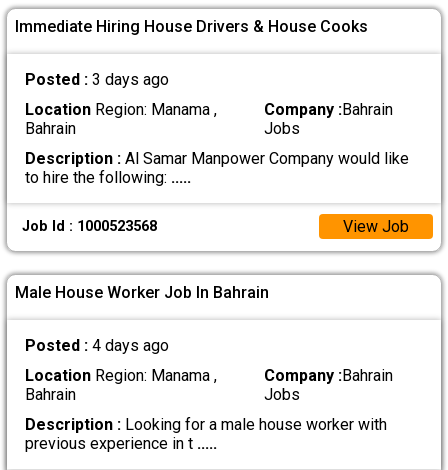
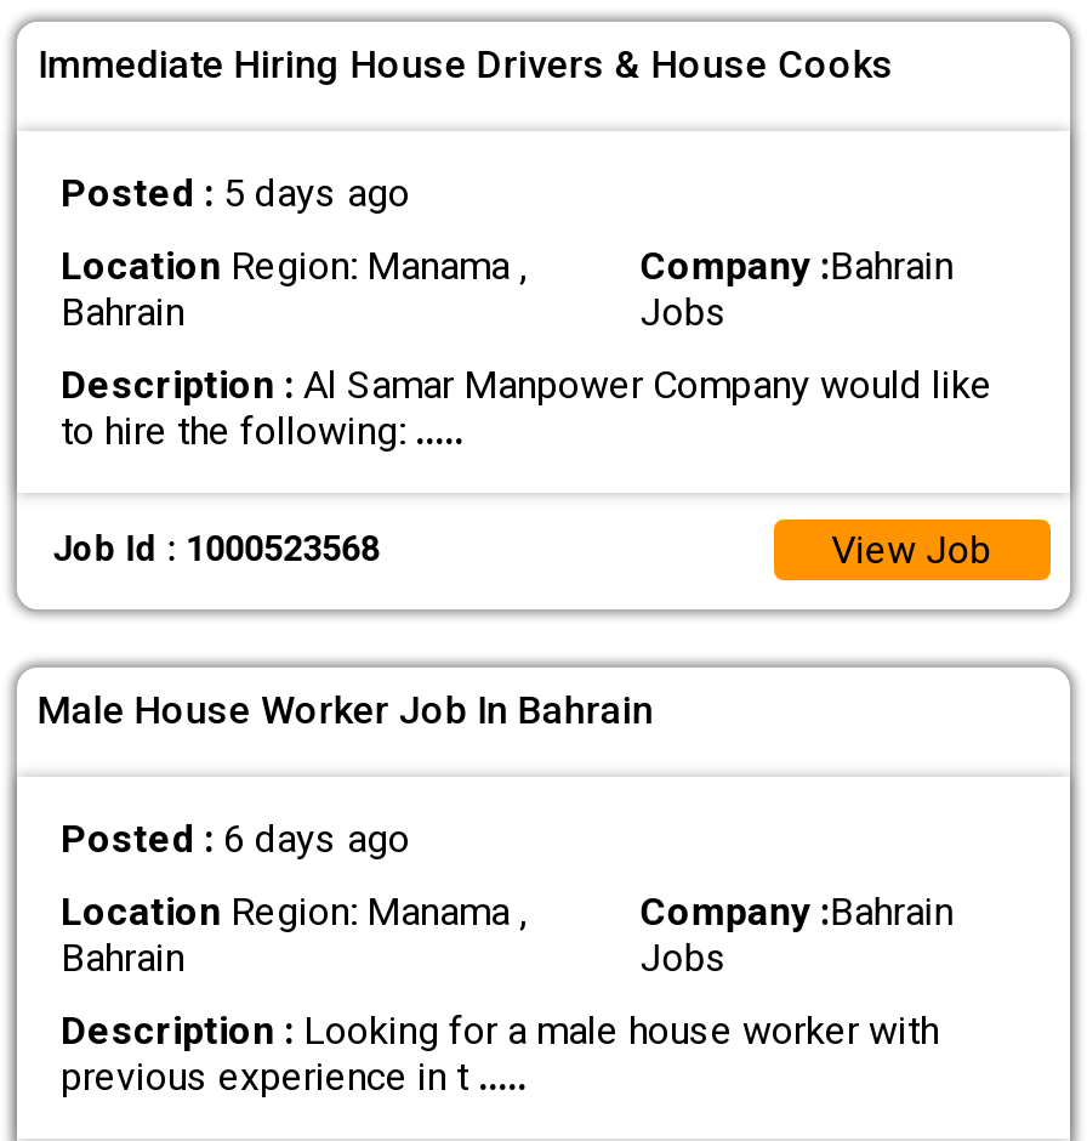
[25,69,169,88] Posted : 3 days ago -> [61,169,410,215] Posted : 5 days ago
[25,336,169,355] Posted : 4 days ago -> [61,815,410,861] Posted : 6 days ago

